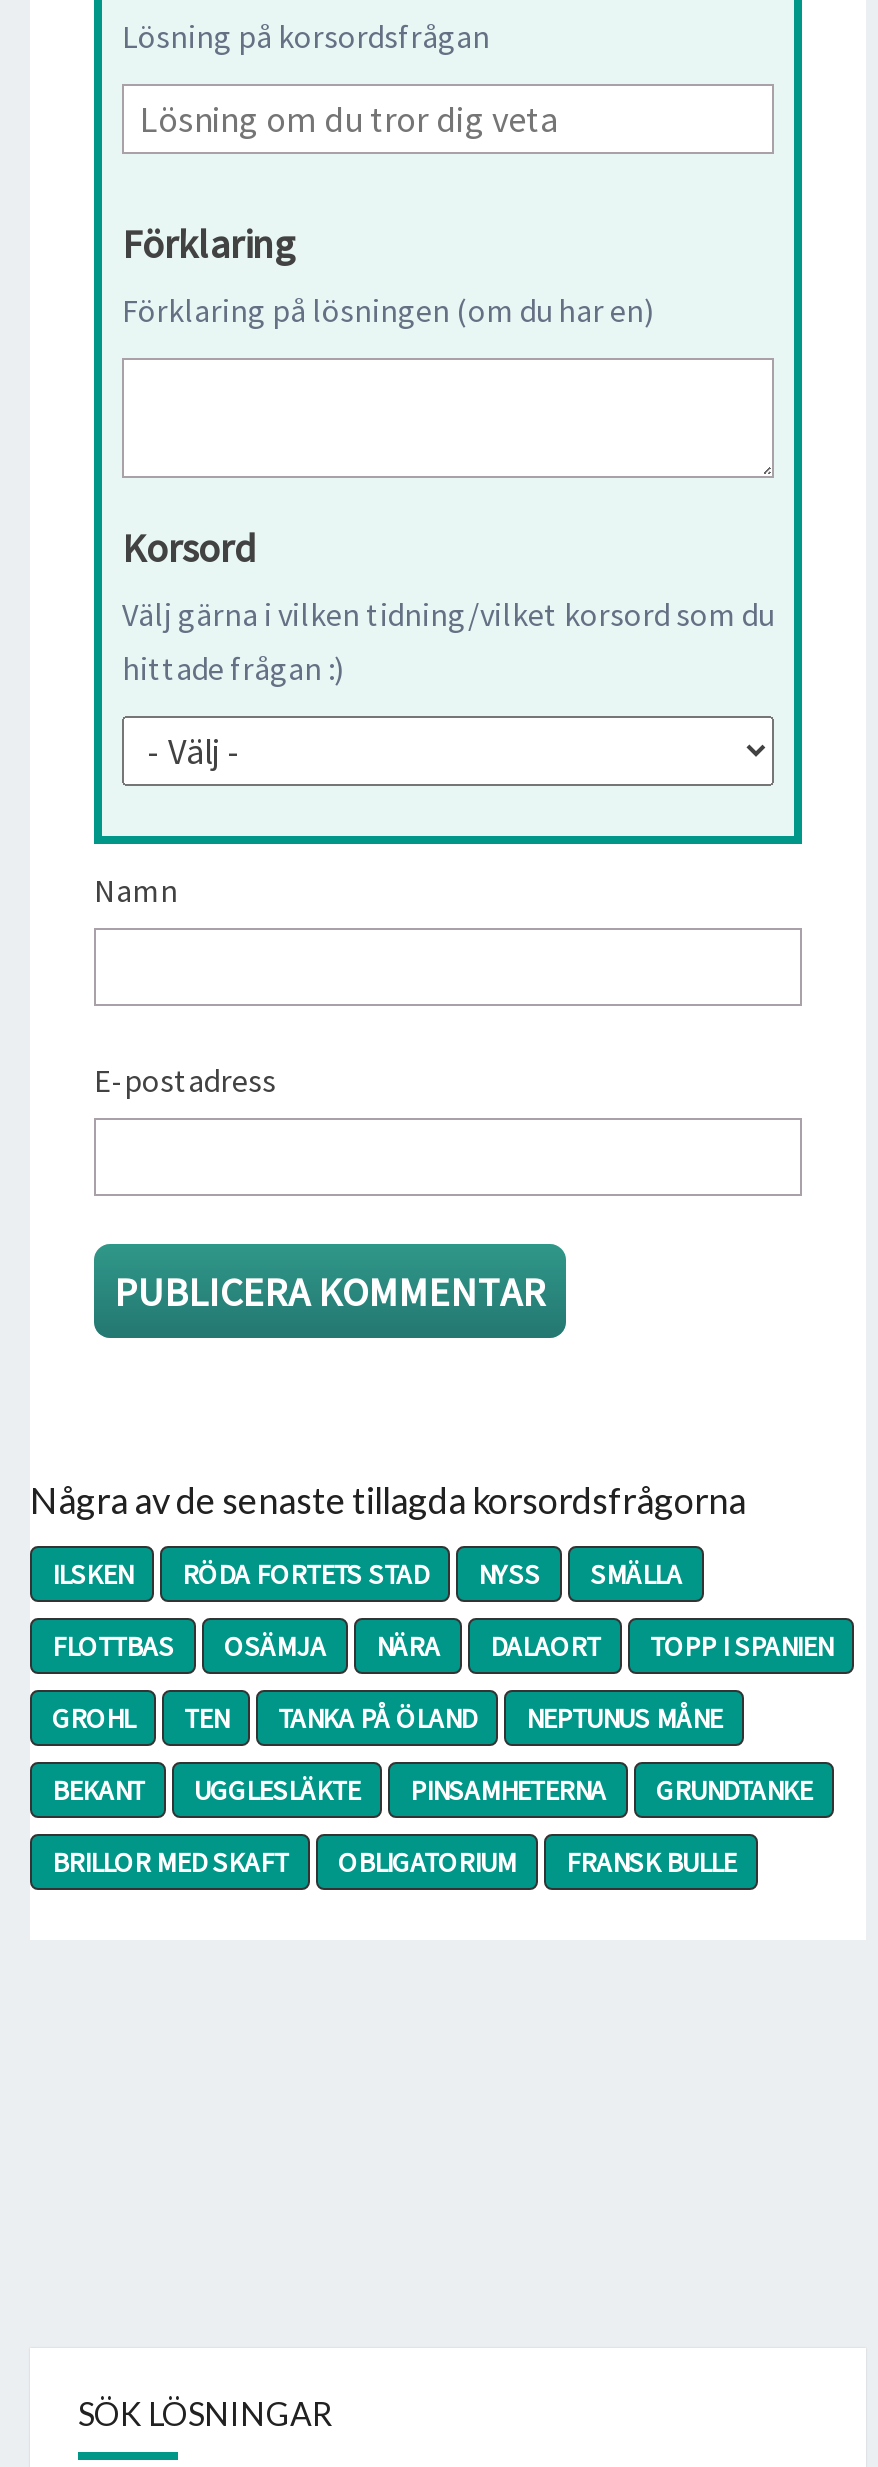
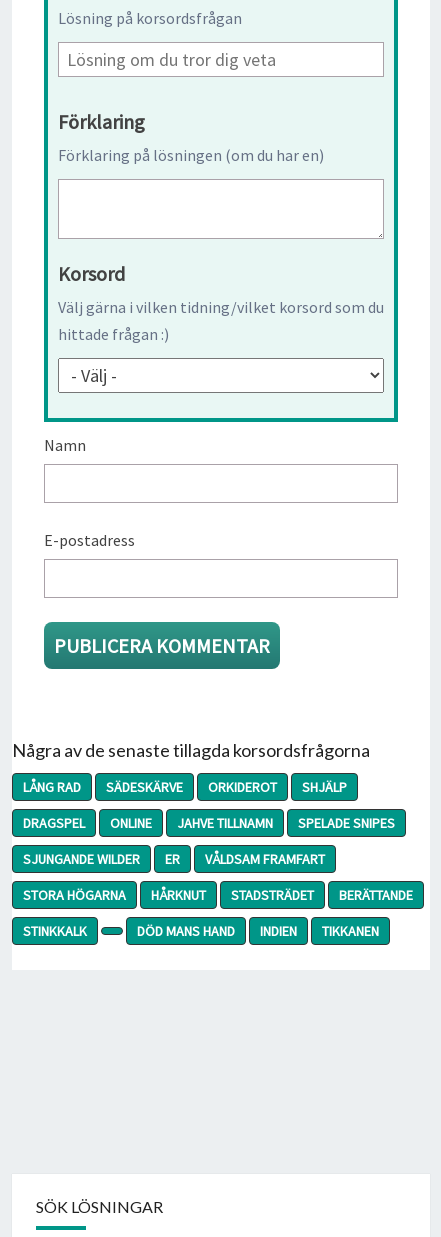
[52,1556,682,1592] ILSKEN | RÖDA FORTETS STAD | NYSS | SMÄLLA -> [23,778,347,796] LÅNG RAD | SÄDESKÄRVE | ORKIDEROT | SHJÄLP
[52,1628,832,1664] FLOTTBAS | OSÄMJA | NÄRA | DALAORT | TOPP I SPANIEN -> [23,814,395,832] DRAGSPEL | ONLINE | JAHVE TILLNAMN | SPELADE SNIPES
[52,1700,722,1736] GROHL | TEN | TANKA PÅ ÖLAND | NEPTUNUS MÅNE -> [23,850,325,868] SJUNGANDE WILDER | ER | VÅLDSAM FRAMFART
[52,1772,812,1808] BEKANT | UGGLESLÄKTE | PINSAMHETERNA | GRUNDTANKE -> [23,886,413,904] STORA HÖGARNA | HÅRKNUT | STADSTRÄDET | BERÄTTANDE
[52,1844,736,1880] BRILLOR MED SKAFT | OBLIGATORIUM | FRANSK BULLE -> [23,922,379,940] STINKKALK | DÖD MANS HAND | INDIEN | TIKKANEN

